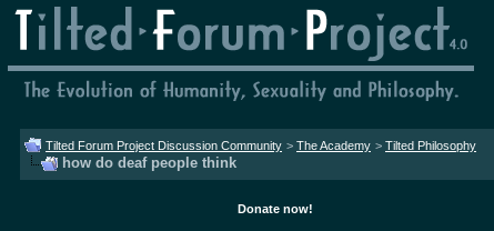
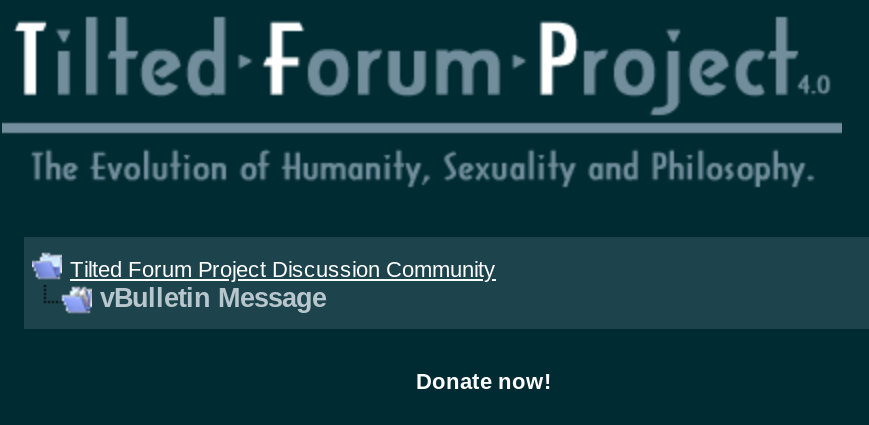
[46,139,476,171] Tilted Forum Project Discussion Community > The Academy > Tilted Philosophy | how do deaf people think -> [70,257,496,313] Tilted Forum Project Discussion Community | vBulletin Message

